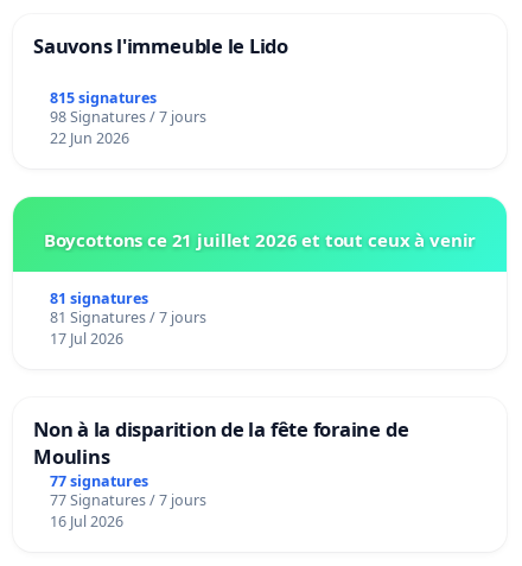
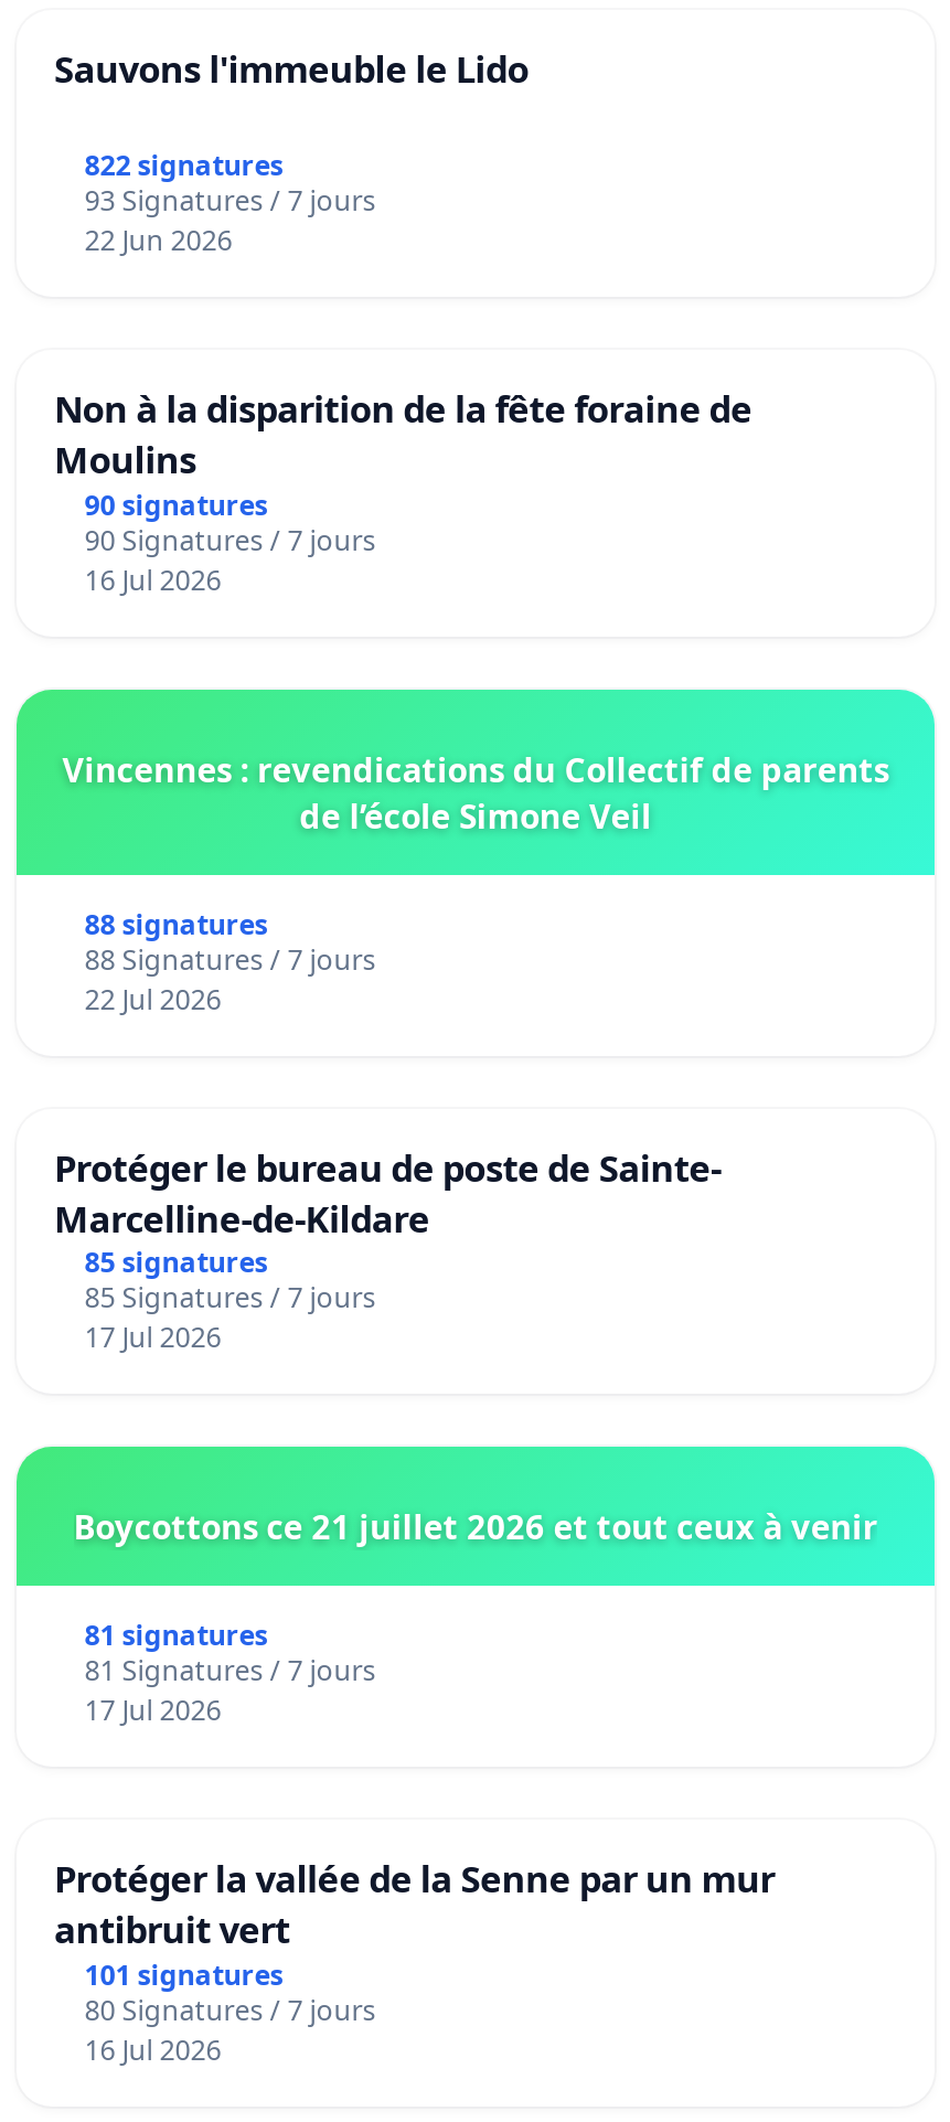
[50,88,156,108] 815 signatures -> [85,146,283,183] 822 signatures
[50,107,206,127] 98 Signatures / 7 jours -> [85,181,376,219] 93 Signatures / 7 jours
none -> [14,686,937,1357] [image] | Vincennes : revendications du Collectif de parents | de l’école Simone Veil | 88 signatures | 88 Signatures / 7 jours | 22 Jul 2026 | Protéger le bureau de poste de Sainte- | Marcelline-de-Kildare | 85 signatures | 85 Signatures / 7 jours | 17 Jul 2026
none -> [85,486,376,598] 90 signatures | 90 Signatures / 7 jours | 16 Jul 2026
moved [33,415,408,470] -> [54,382,752,484]: Non à la disparition de la fête foraine de | Moulins
[50,471,206,510] 77 signatures | 77 Signatures / 7 jours -> [54,1853,775,2030] Protéger la vallée de la Senne par un mur | antibruit vert | 101 signatures | 80 Signatures / 7 jours

